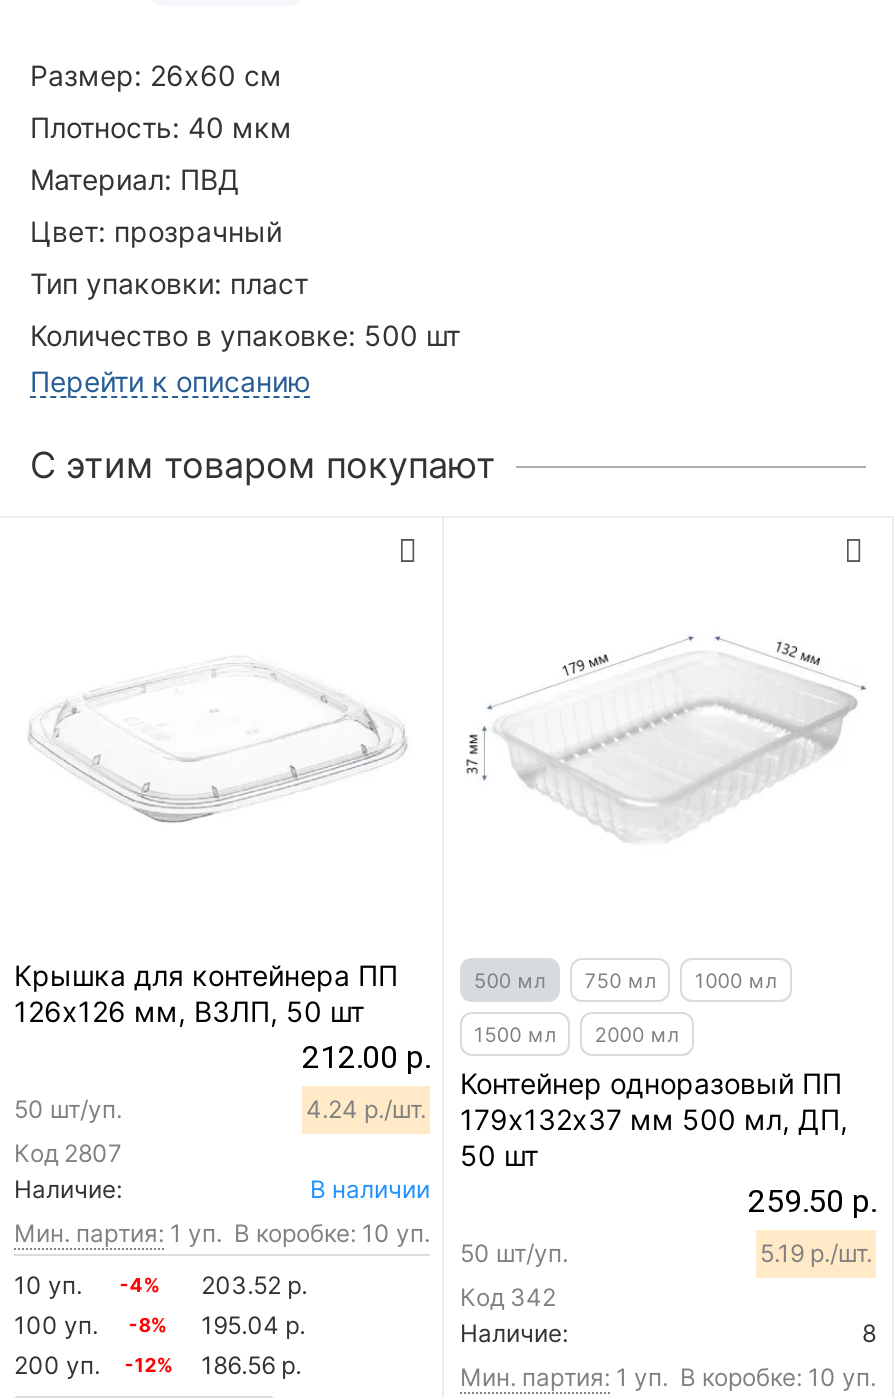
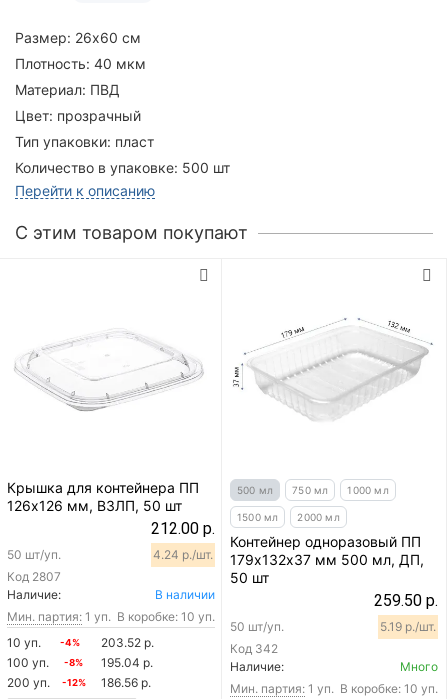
[862,1317,876,1347] 8 -> [400,659,438,674] Много

